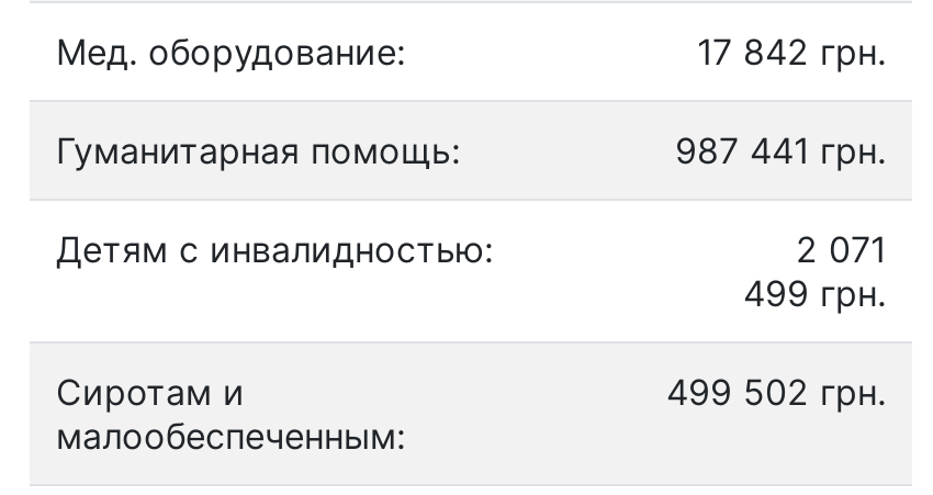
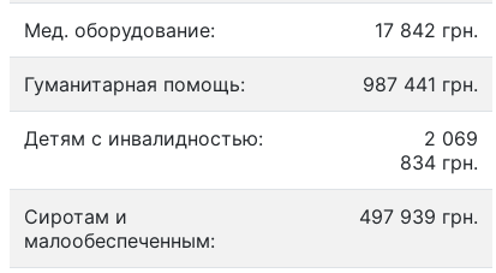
[796,227,886,271] 2 071 -> [424,126,478,150] 2 069
[743,271,886,315] 499 грн. -> [400,150,478,174] 834 грн.
[666,370,886,414] 499 502 грн. -> [359,204,478,229] 497 939 грн.

